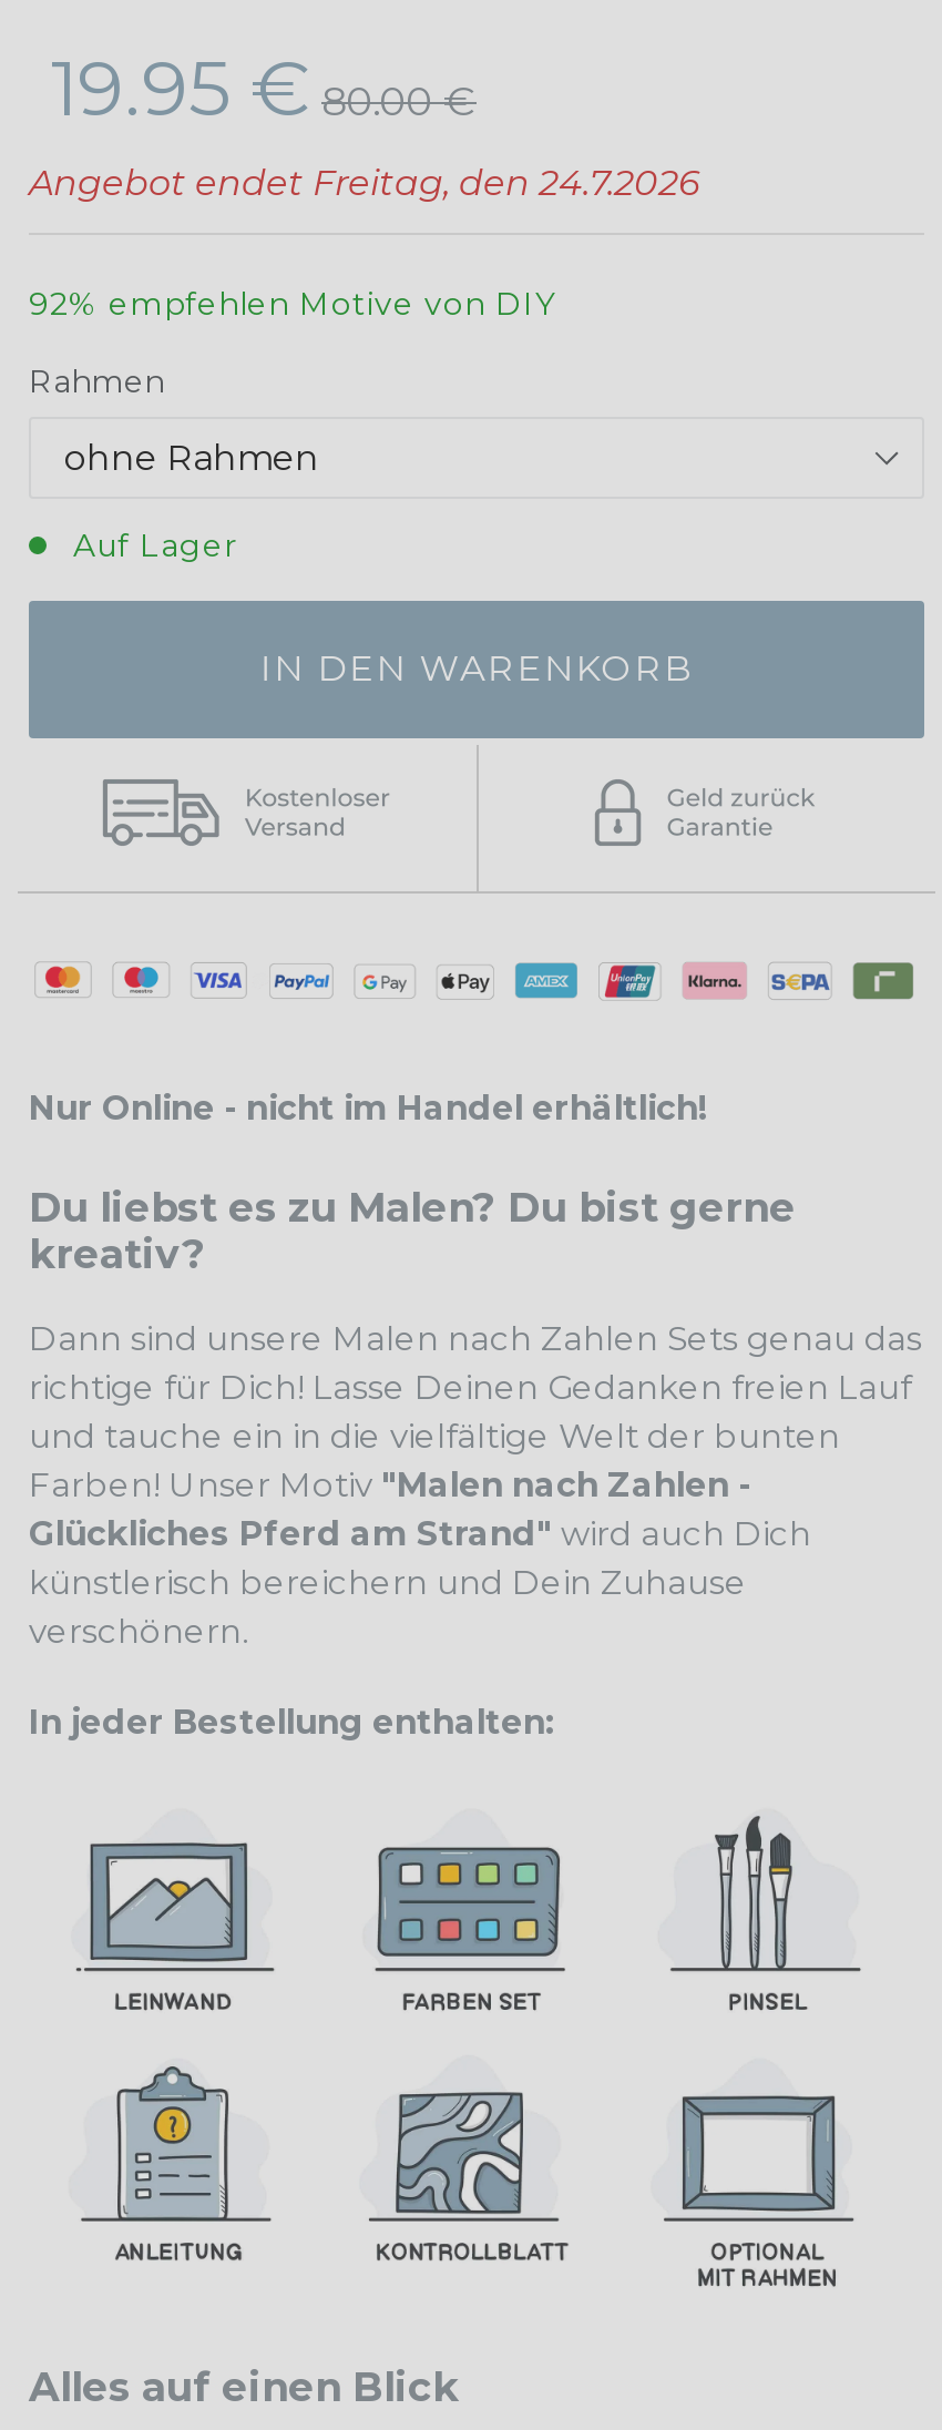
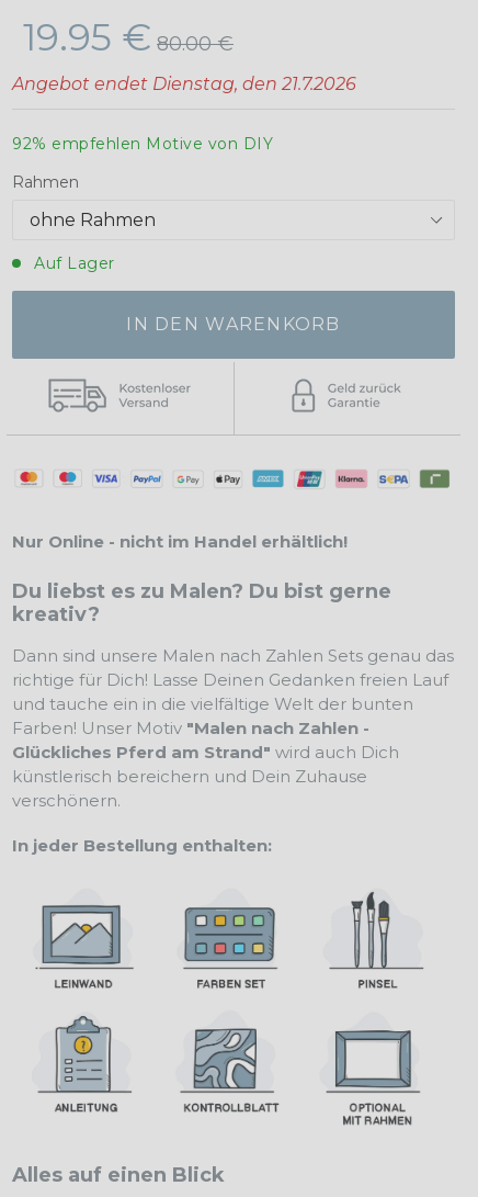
[29,162,700,204] Angebot endet Freitag, den 24.7.2026 -> [12,74,356,95] Angebot endet Dienstag, den 21.7.2026

